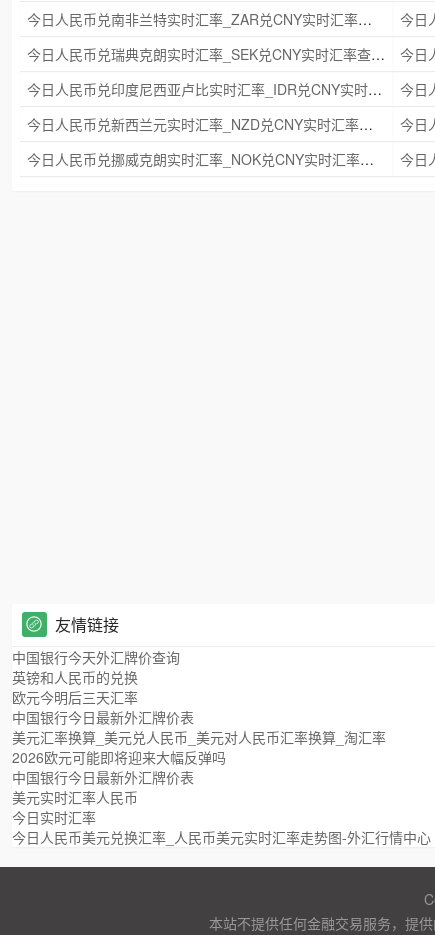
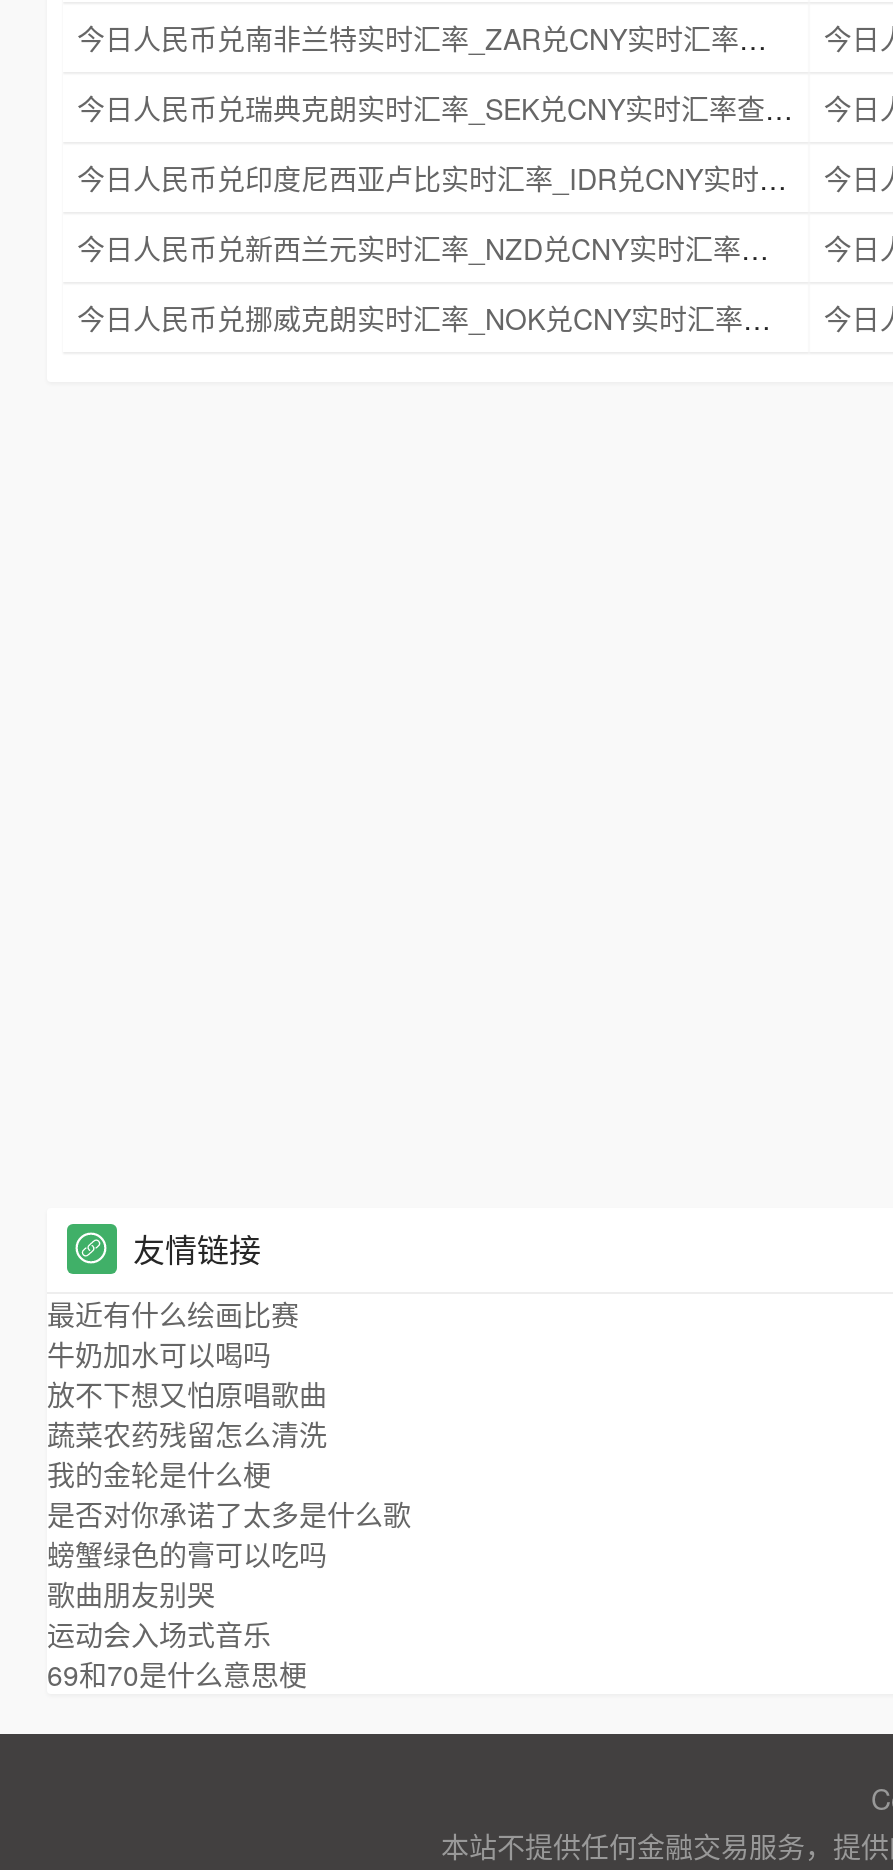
[12,647,431,847] 中国银行今天外汇牌价查询 | 英镑和人民币的兑换 | 欧元今明后三天汇率 | 中国银行今日最新外汇牌价表 | 美元汇率换算_美元兑人民币_美元对人民币汇率换算_淘汇率 | 2026欧元可能即将迎来大幅反弹吗 | 中国银行今日最新外汇牌价表 | 美元实时汇率人民币 | 今日实时汇率 | 今日人民币美元兑换汇率_人民币美元实时汇率走势图-外汇行情中心 -> [47,1294,411,1694] 最近有什么绘画比赛 | 牛奶加水可以喝吗 | 放不下想又怕原唱歌曲 | 蔬菜农药残留怎么清洗 | 我的金轮是什么梗 | 是否对你承诺了太多是什么歌 | 螃蟹绿色的膏可以吃吗 | 歌曲朋友别哭 | 运动会入场式音乐 | 69和70是什么意思梗

